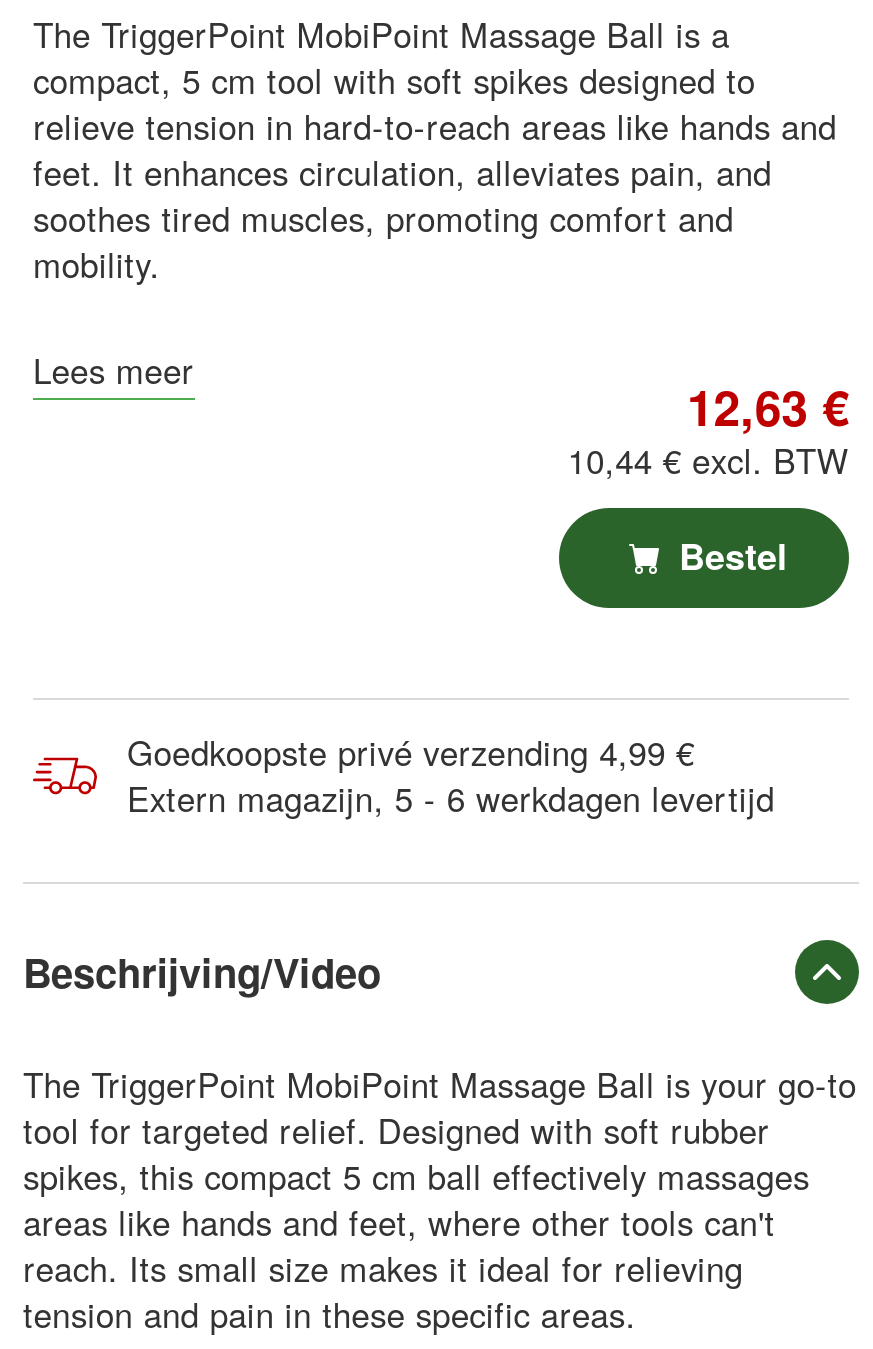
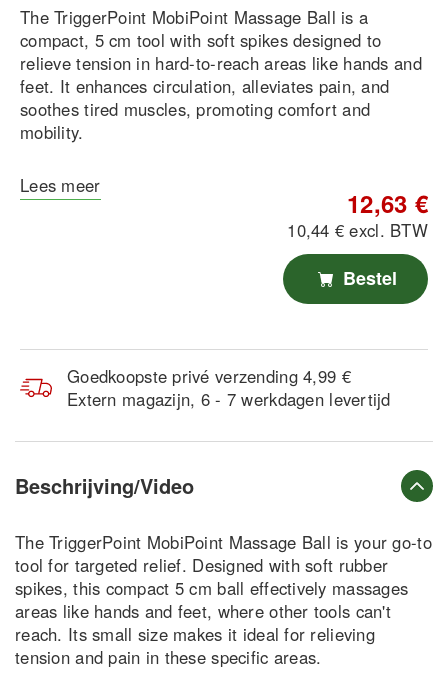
[127,773,775,821] Extern magazijn, 5 - 6 werkdagen levertijd -> [67,387,391,411] Extern magazijn, 6 - 7 werkdagen levertijd

